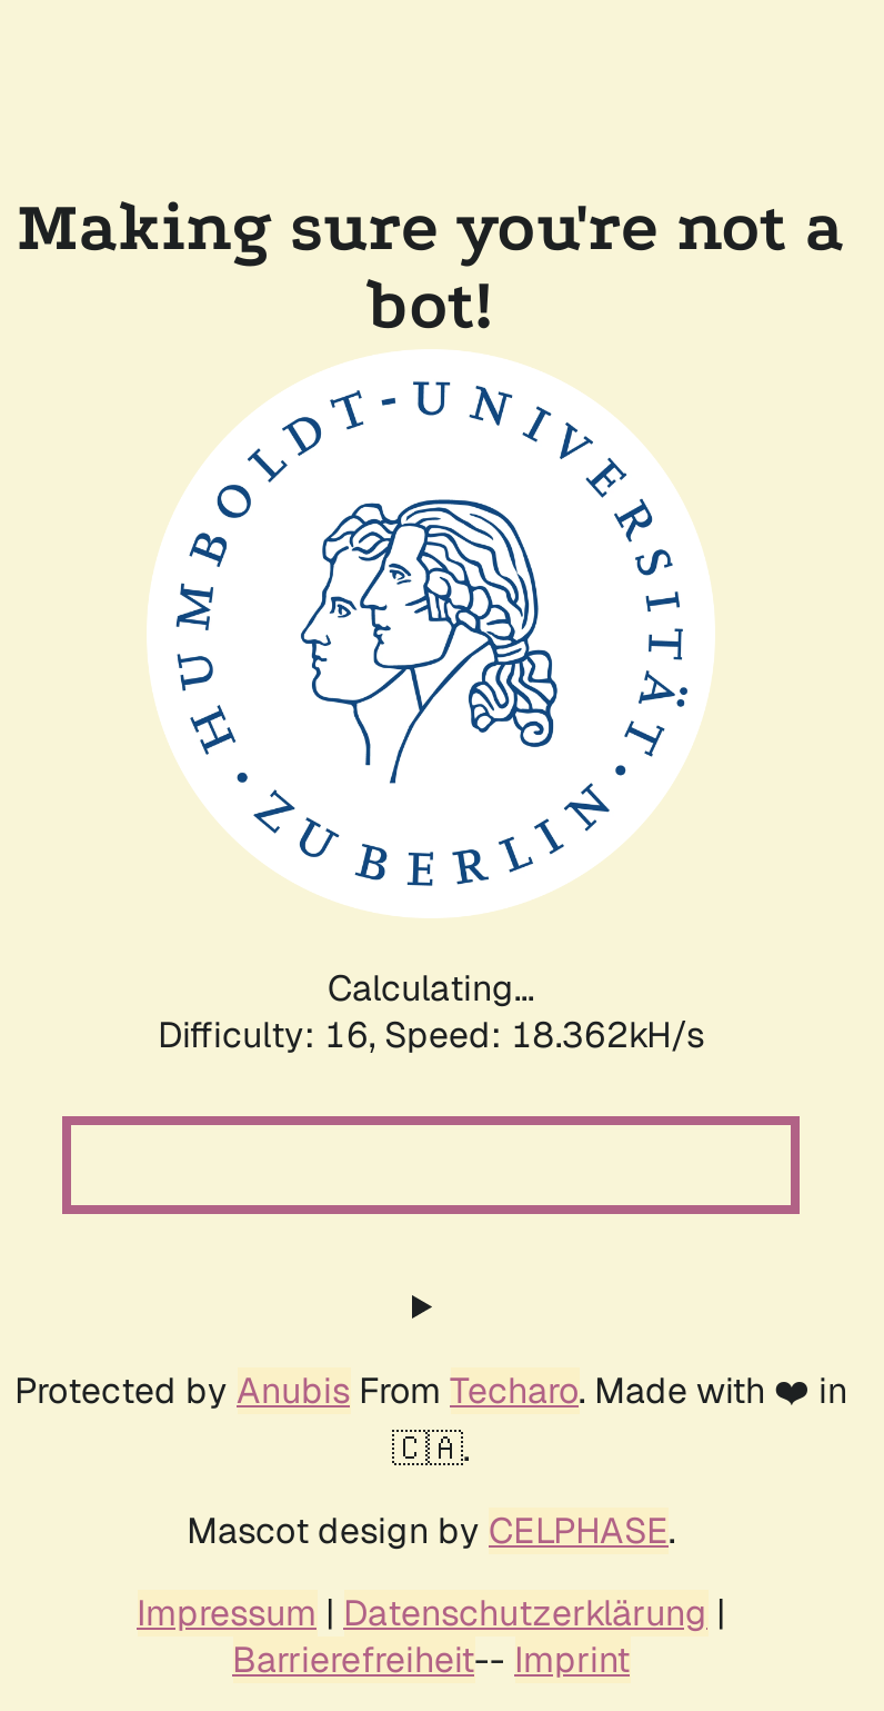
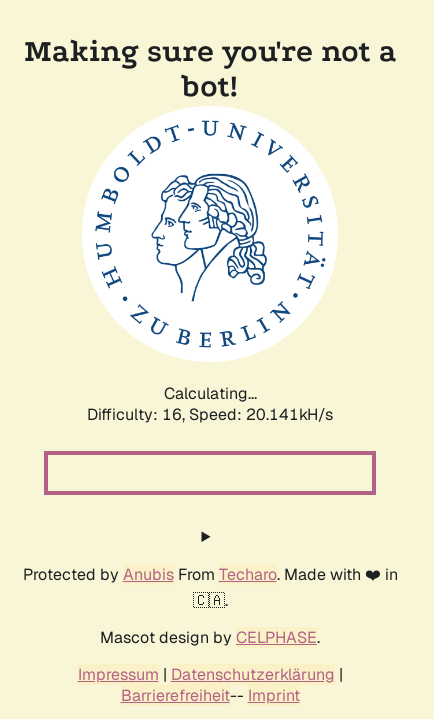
[158,1012,704,1058] Difficulty: 16, Speed: 18.362kH/s -> [87,404,333,425] Difficulty: 16, Speed: 20.141kH/s

